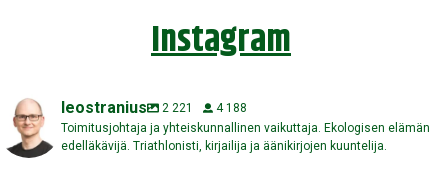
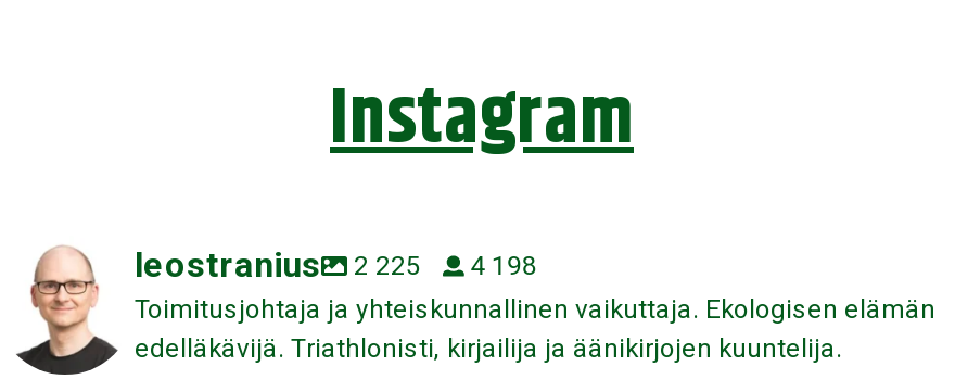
[162,101,193,115] 2 221 -> [354,251,421,281] 2 225
[216,101,247,115] 4 188 -> [470,251,537,281] 4 198

